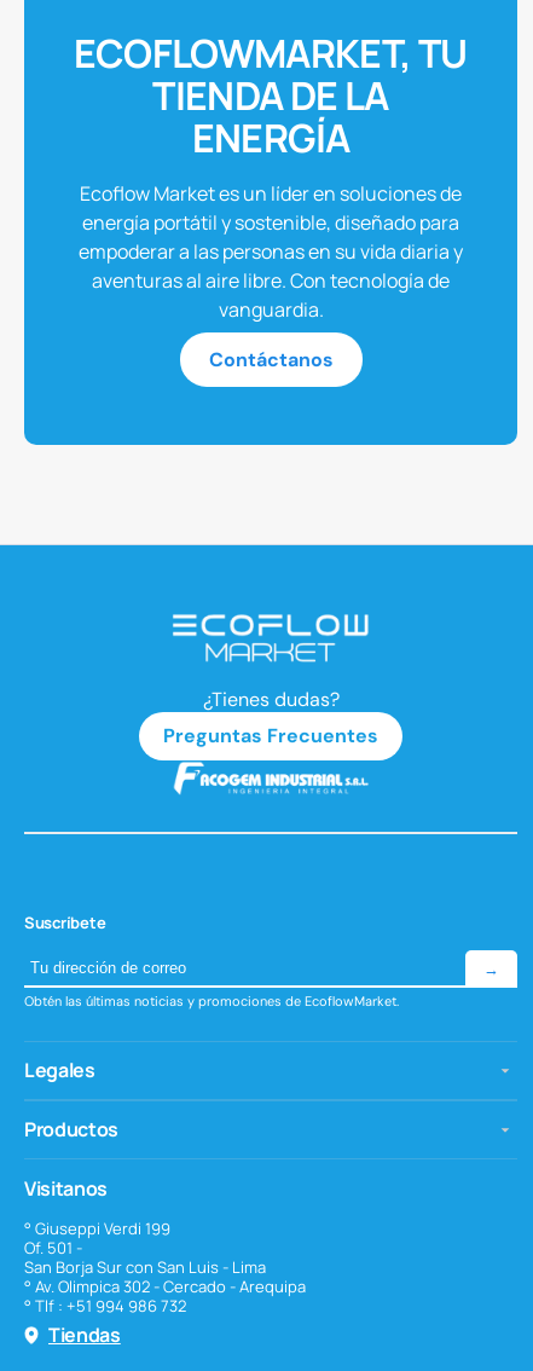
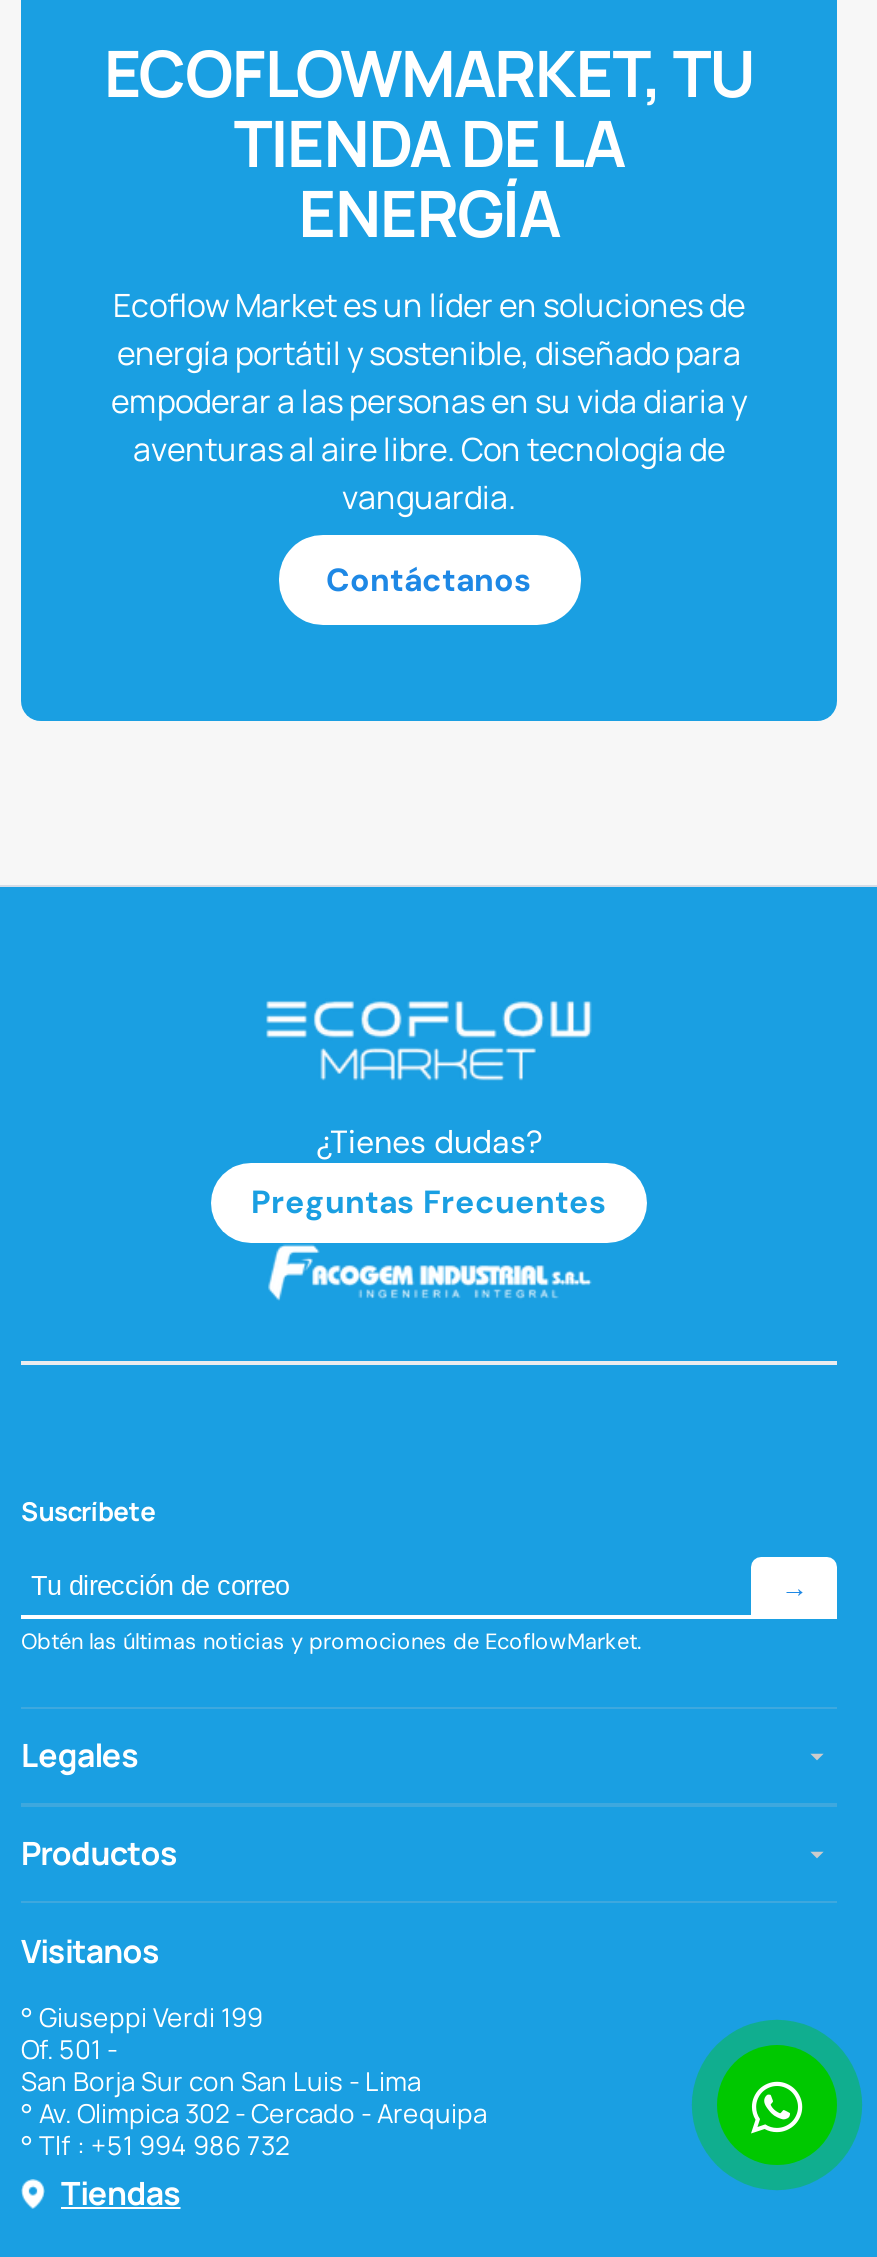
none -> [691,2019,863,2191] [image]

